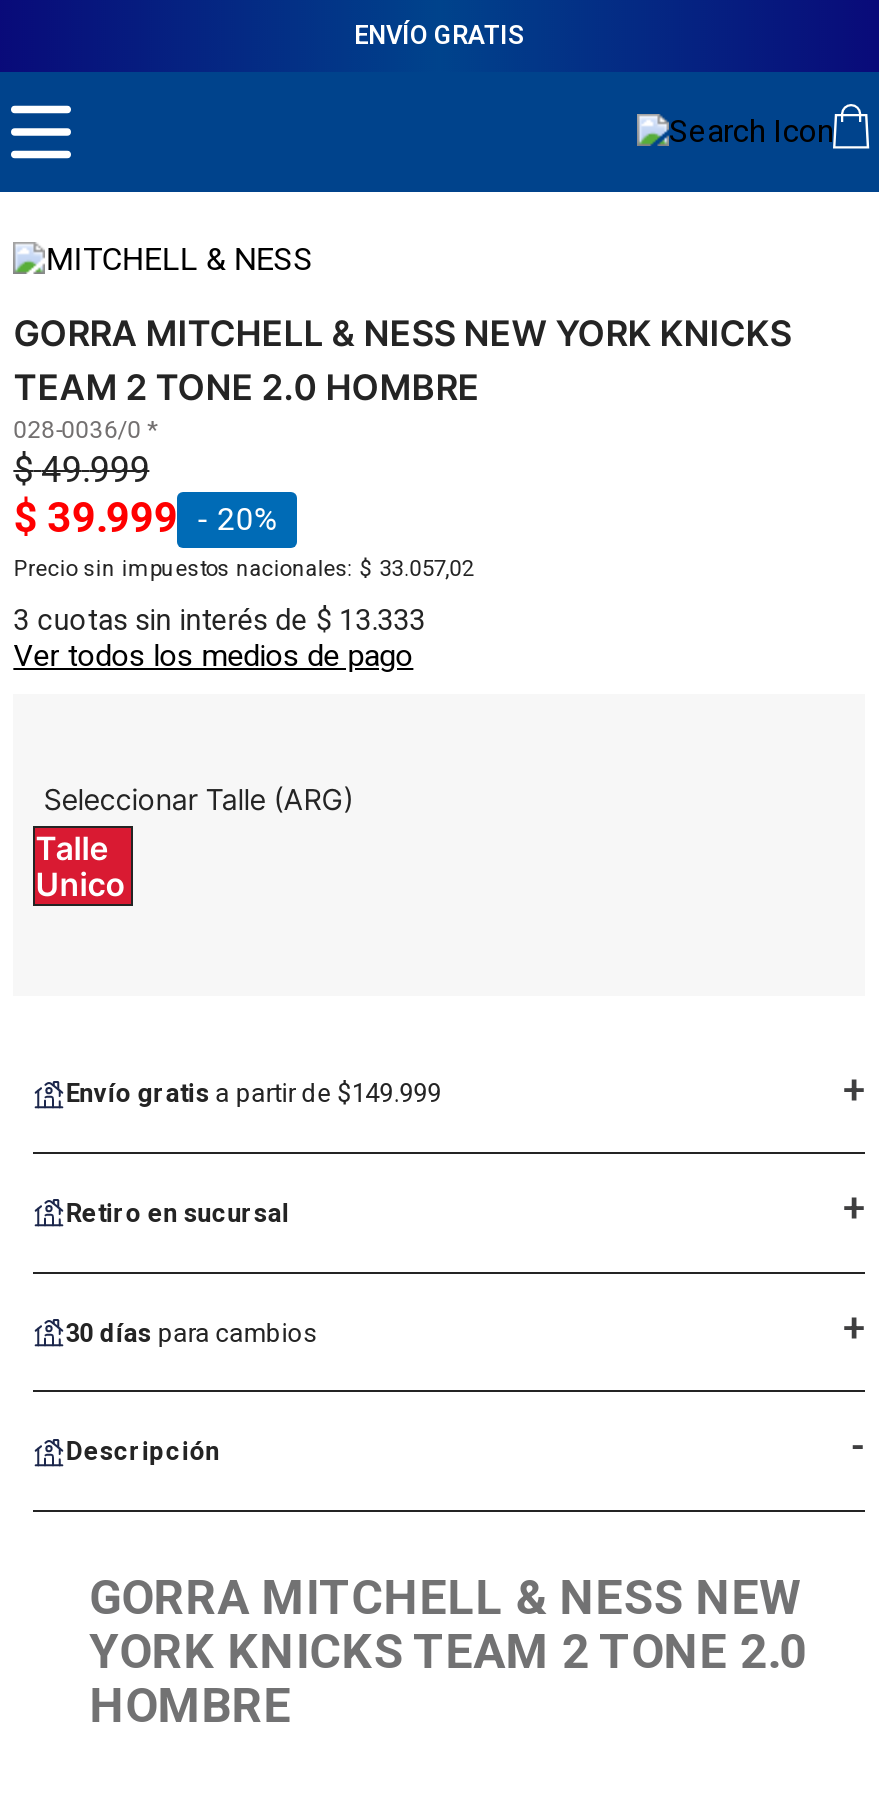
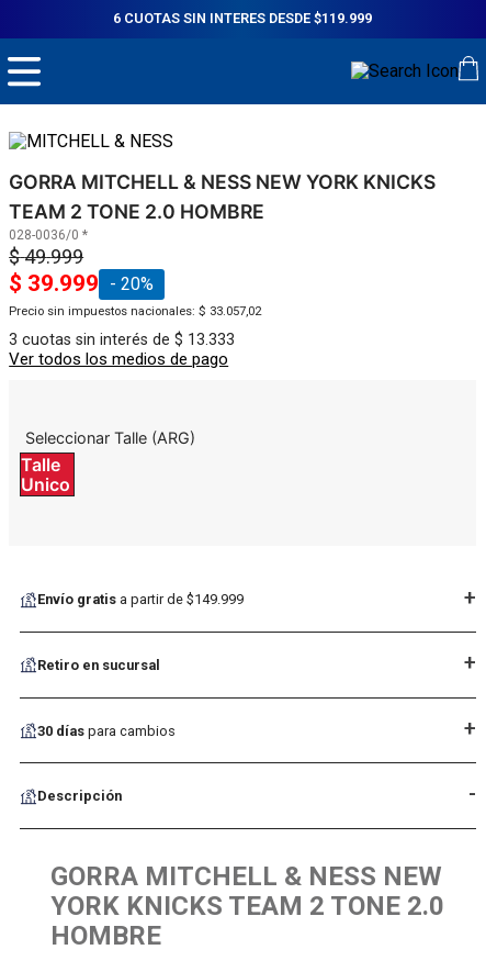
[354,20,524,50] ENVÍO GRATIS -> [113,10,372,26] 6 CUOTAS SIN INTERES DESDE $119.999

